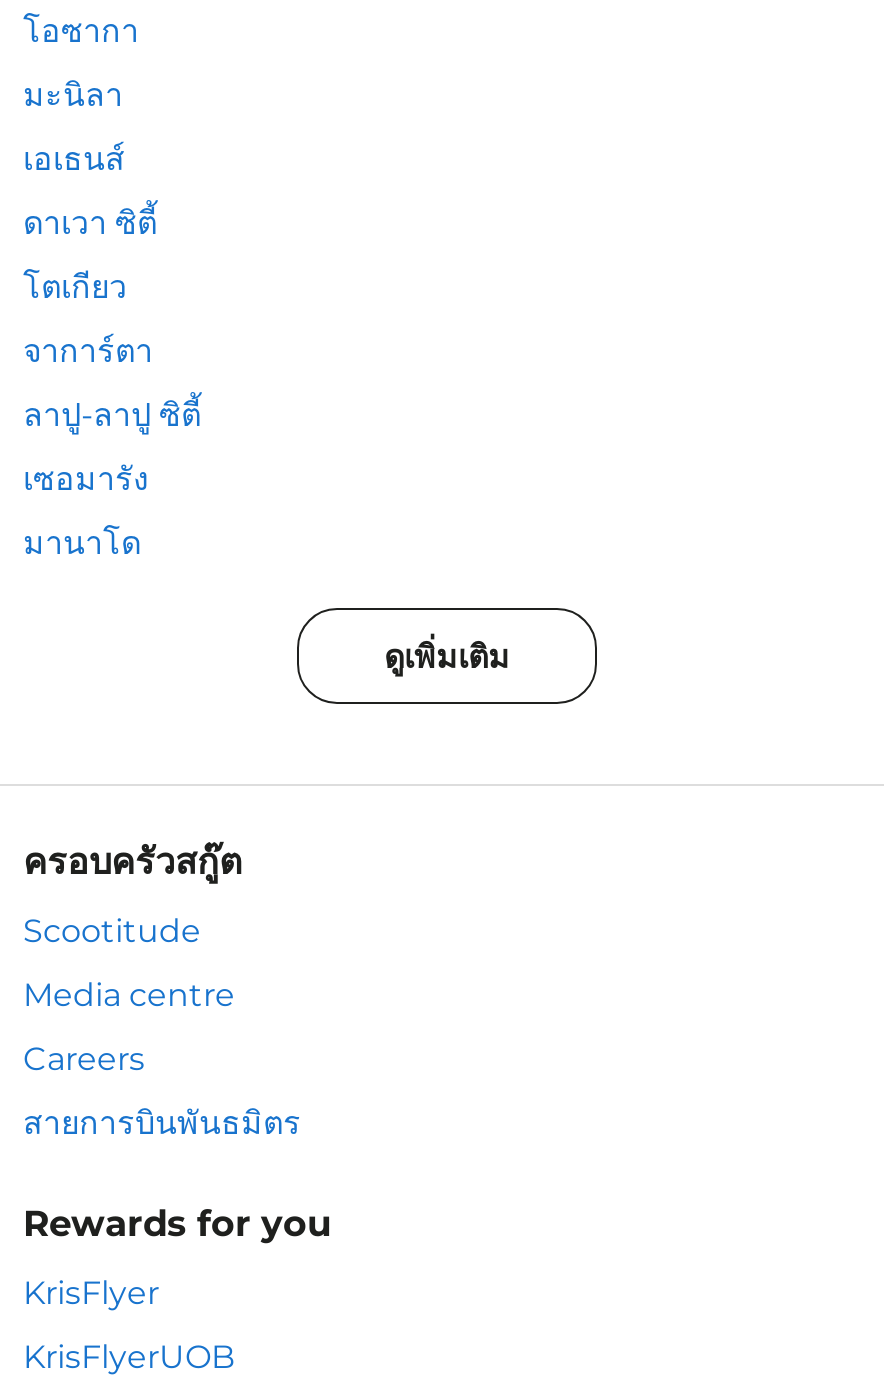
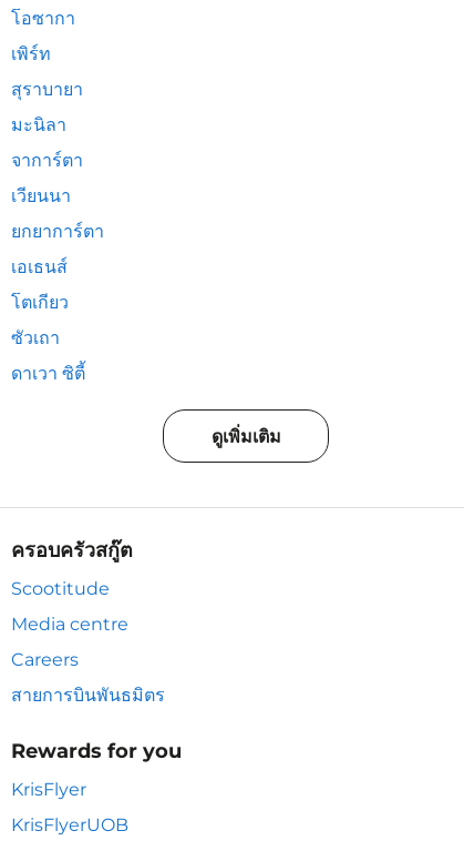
none -> [11,43,83,100] เพิร์ท | สุราบายา
moved [23,140,127,306] -> [11,256,69,313]: เอเธนส์ | โตเกียว
moved [23,204,157,242] -> [11,363,85,384]: ดาเวา ซิตี้
moved [23,332,153,370] -> [11,150,83,171]: จาการ์ตา
[23,396,201,562] ลาปู-ลาปู ซิตี้ | เซอมารัง | มานาโด -> [11,185,104,348] เวียนนา | ยกยาการ์ตา | ซัวเถา

